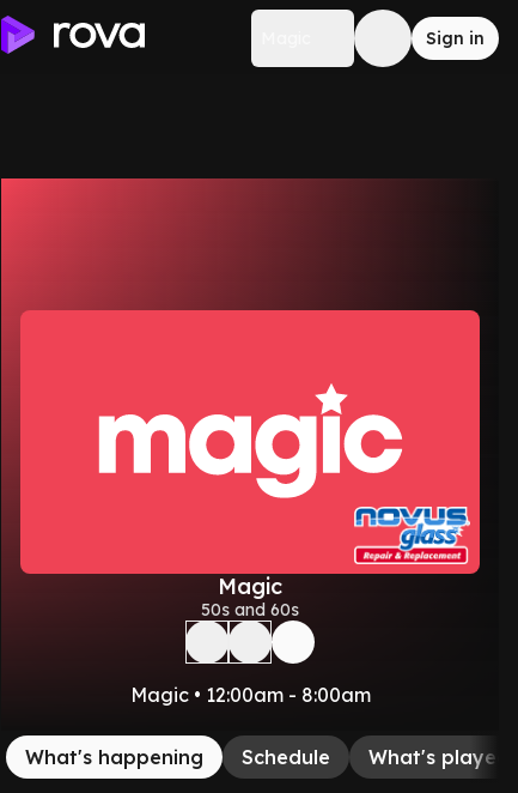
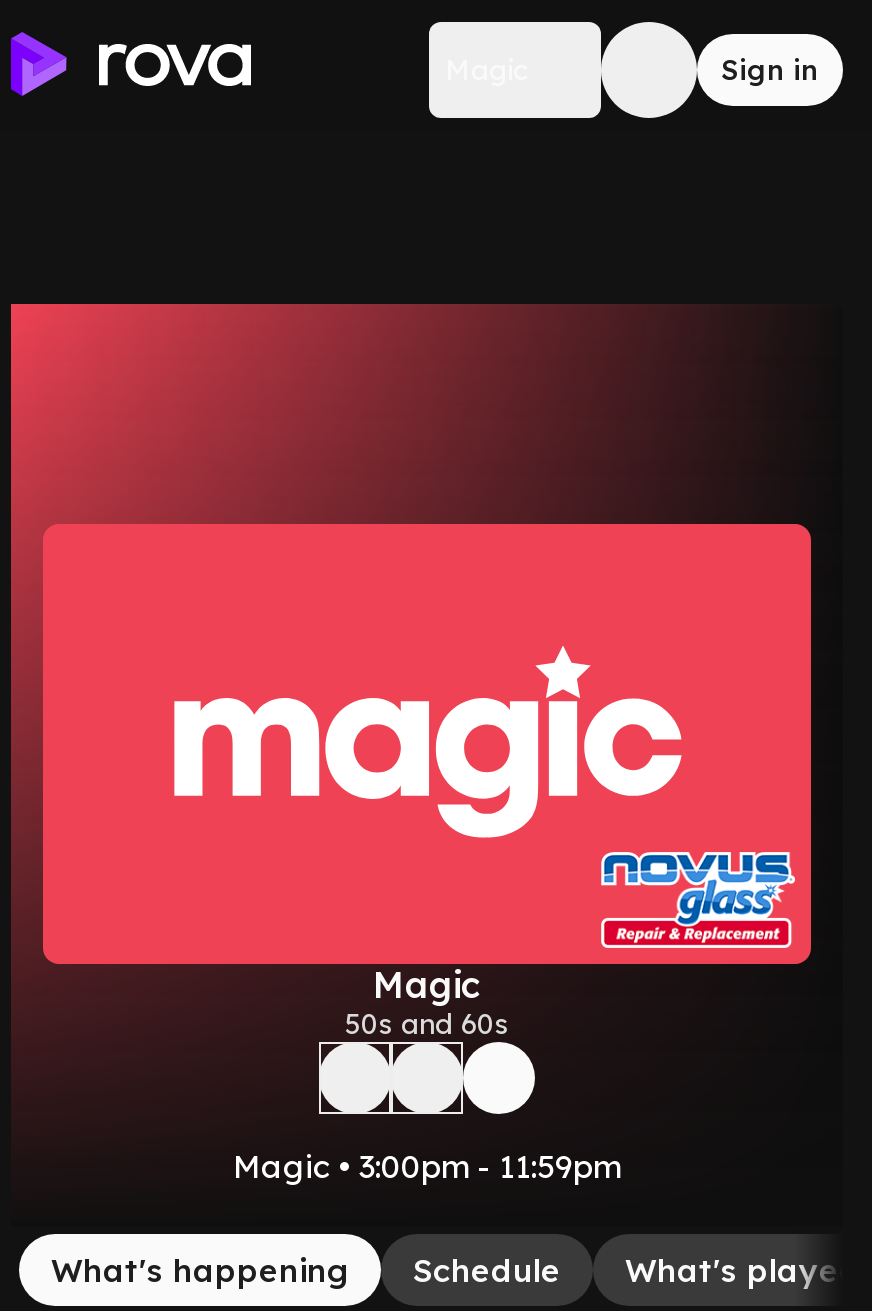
[130,683,370,707] Magic • 12:00am - 8:00am -> [233,1146,621,1186] Magic • 3:00pm - 11:59pm

